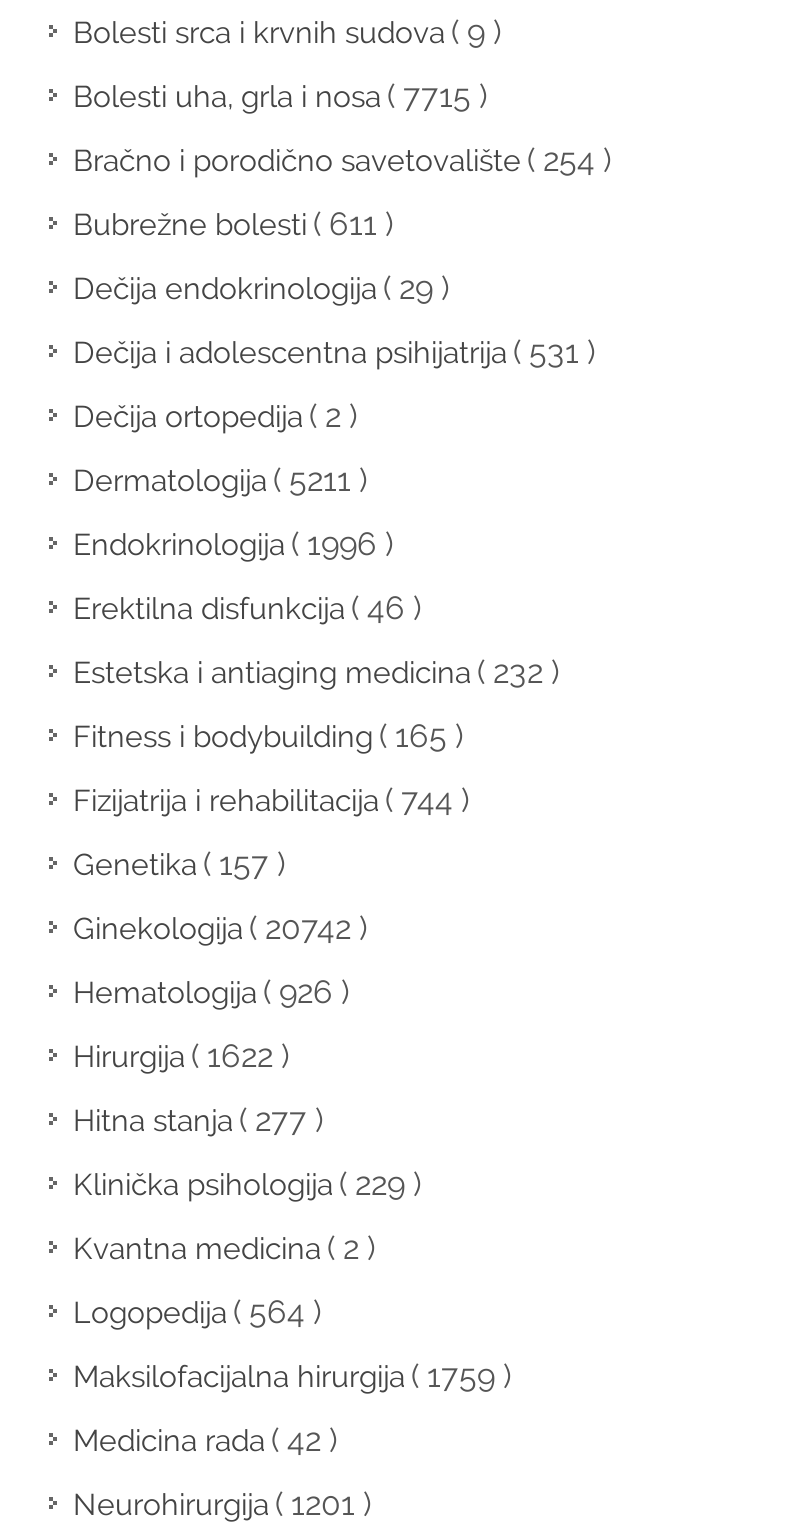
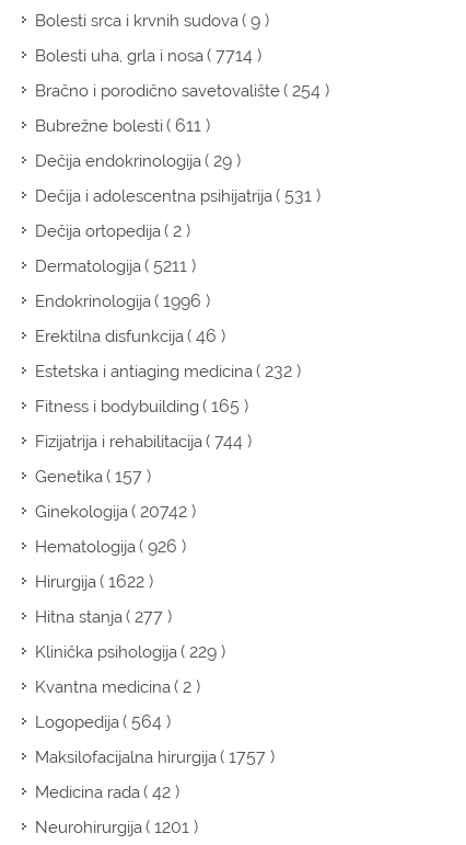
[73,77,487,115] Bolesti uha, grla i nosa ( 7715 ) -> [35,45,261,66] Bolesti uha, grla i nosa ( 7714 )
[73,1357,511,1395] Maksilofacijalna hirurgija ( 1759 ) -> [35,746,275,767] Maksilofacijalna hirurgija ( 1757 )

